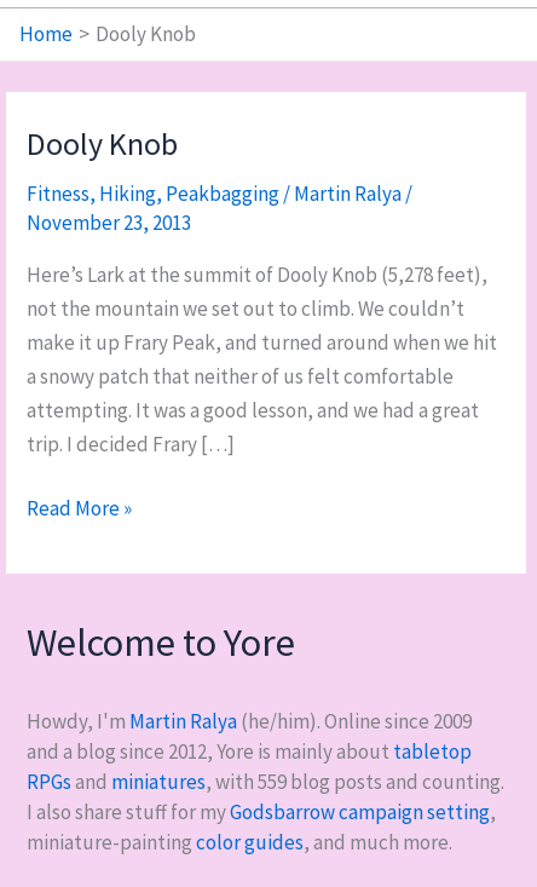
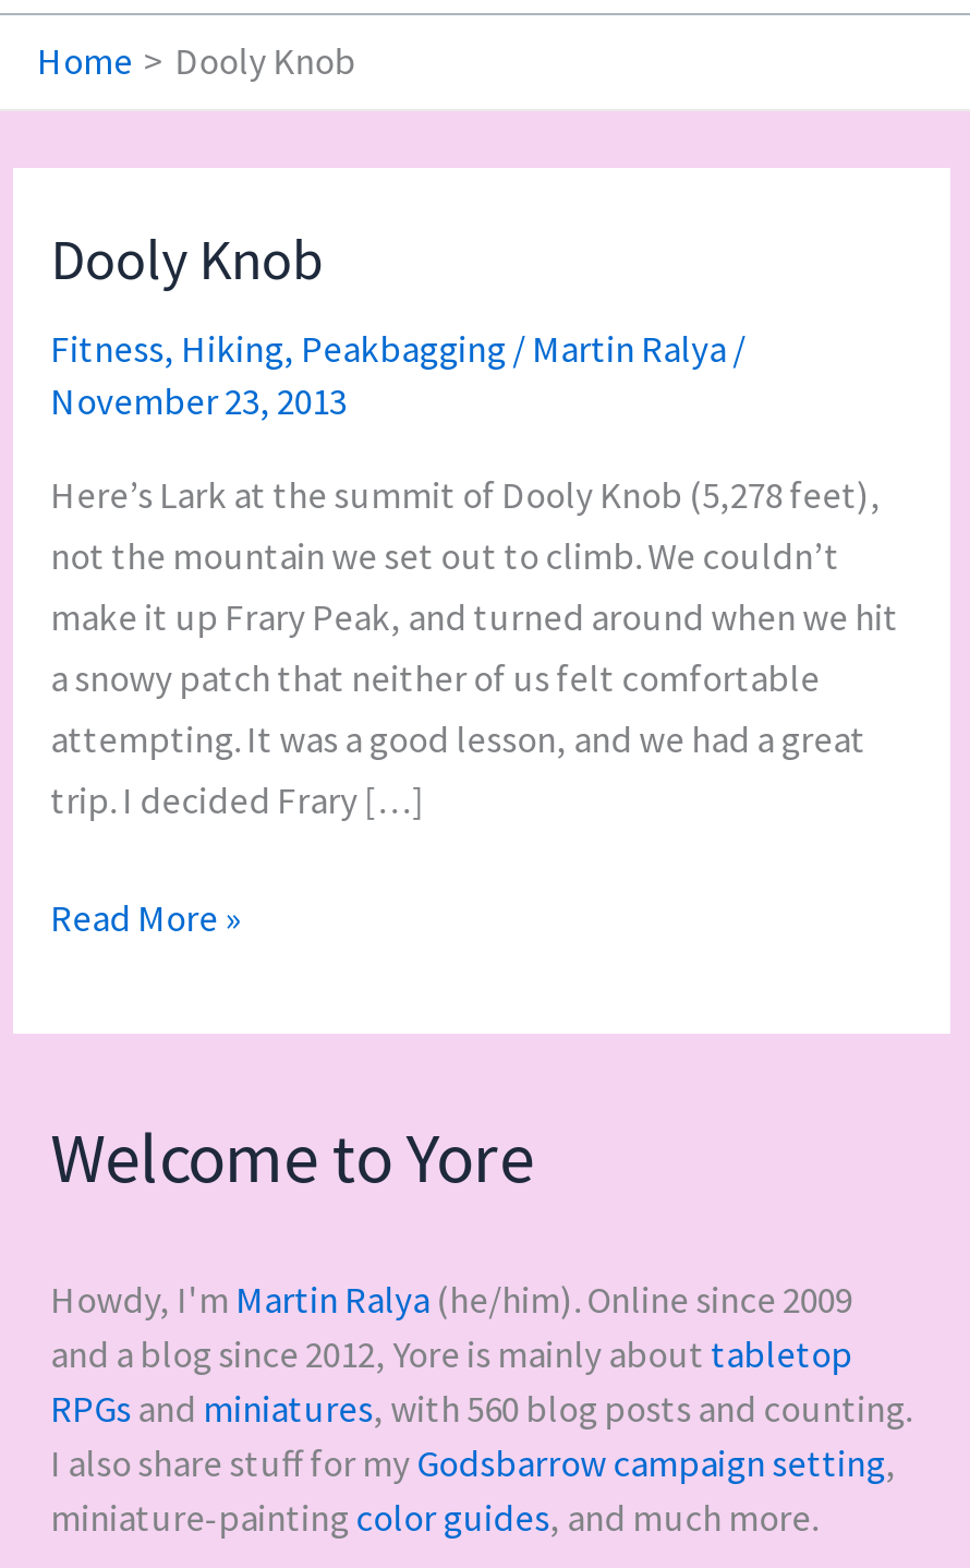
[27,769,505,795] RPGs and miniatures, with 559 blog posts and counting. -> [51,1386,912,1434] RPGs and miniatures, with 560 blog posts and counting.

